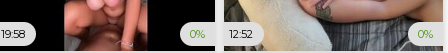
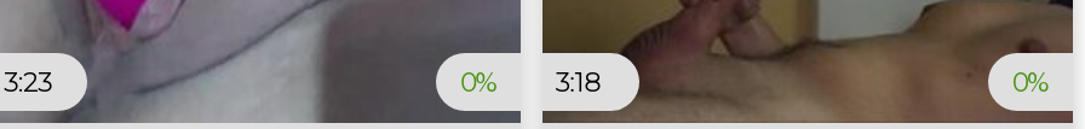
[1,27,25,41] 19:58 -> [3,64,52,98] 3:23
[190,27,253,41] 0% 12:52 -> [461,64,599,98] 0% 3:18

